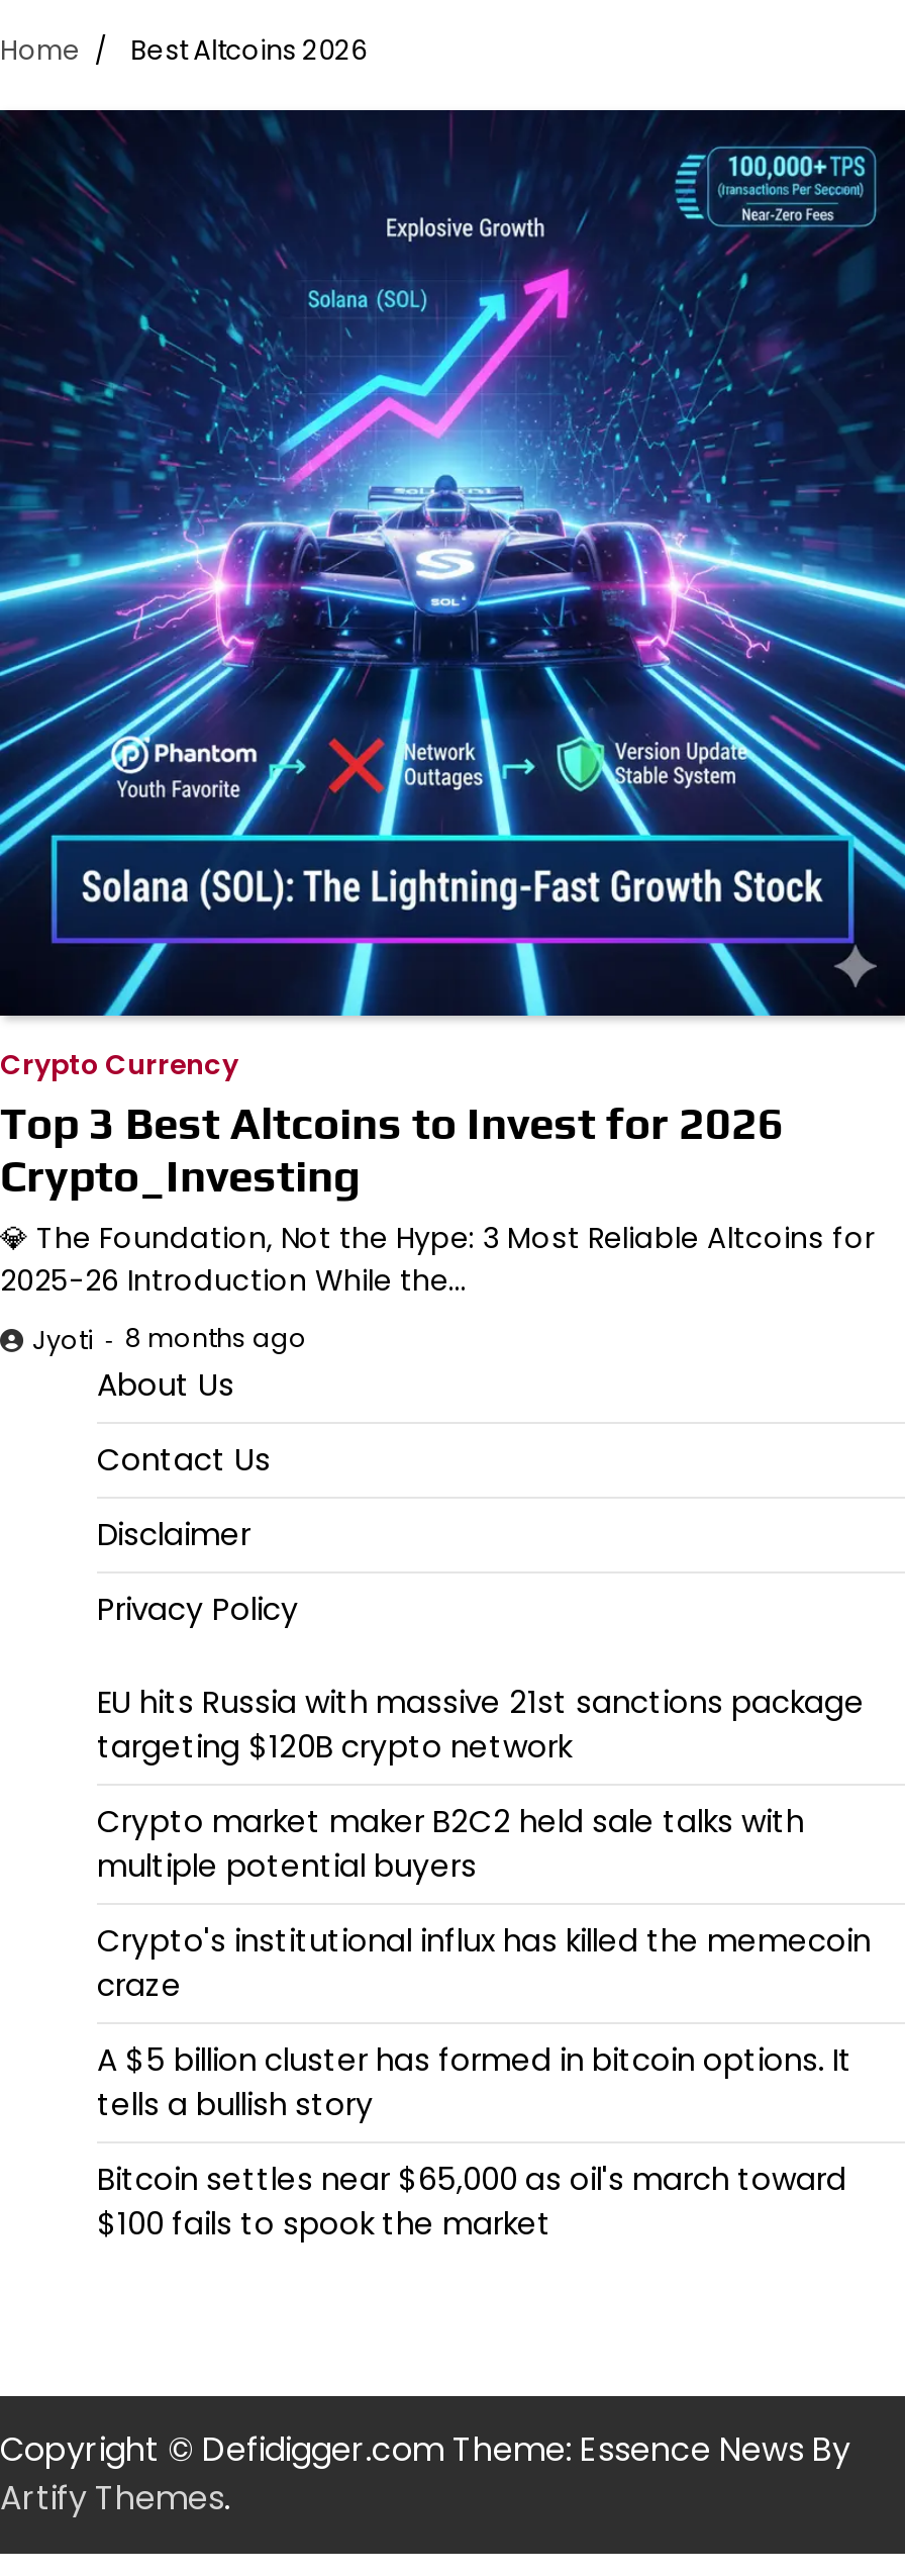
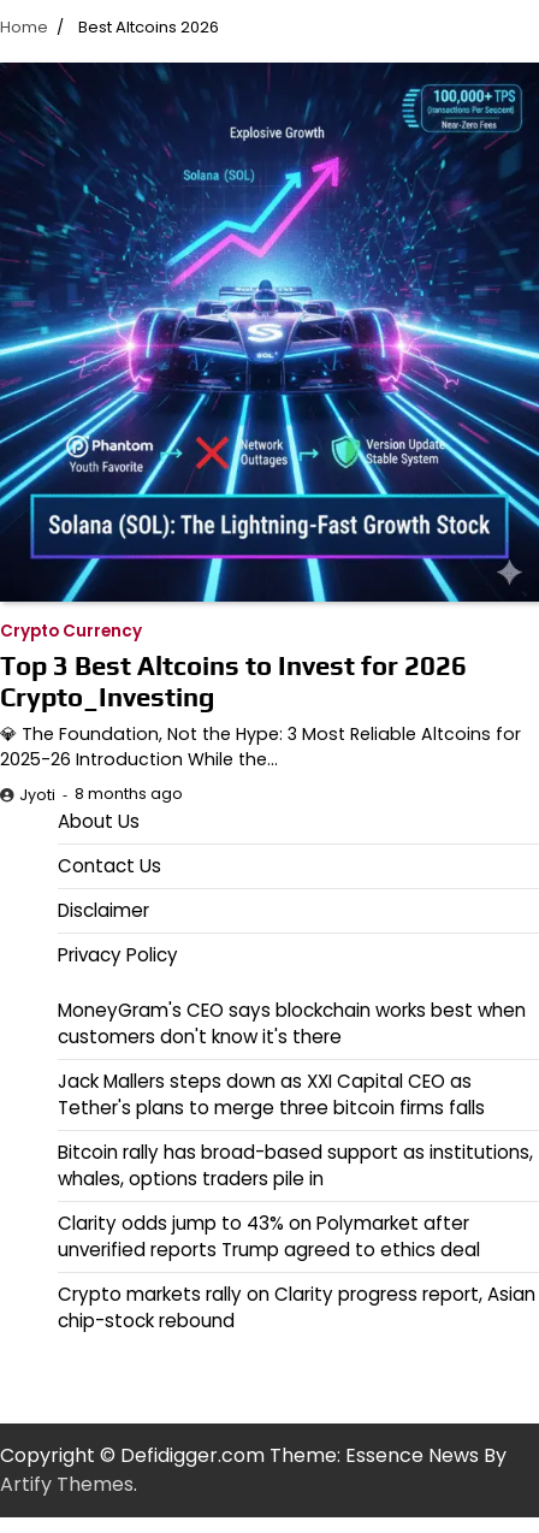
[97,1680,865,1767] EU hits Russia with massive 21st sanctions package | targeting $120B crypto network -> [58,997,526,1049] MoneyGram's CEO says blockchain works best when | customers don't know it's there
[97,1800,804,1887] Crypto market maker B2C2 held sale talks with | multiple potential buyers -> [58,1068,485,1120] Jack Mallers steps down as XXI Capital CEO as | Tether's plans to merge three bitcoin firms falls
[97,1919,871,2006] Crypto's institutional influx has killed the memecoin | craze -> [58,1139,533,1191] Bitcoin rally has broad-based support as institutions, | whales, options traders pile in
[97,2038,852,2125] A $5 billion cluster has formed in bitcoin options. It | tells a bullish story -> [58,1210,480,1262] Clarity odds jump to 43% on Polymarket after | unverified reports Trump agreed to ethics deal
[97,2157,846,2244] Bitcoin settles near $65,000 as oil's march toward | $100 fails to spook the market -> [58,1281,535,1333] Crypto markets rally on Clarity progress report, Asian | chip-stock rebound

